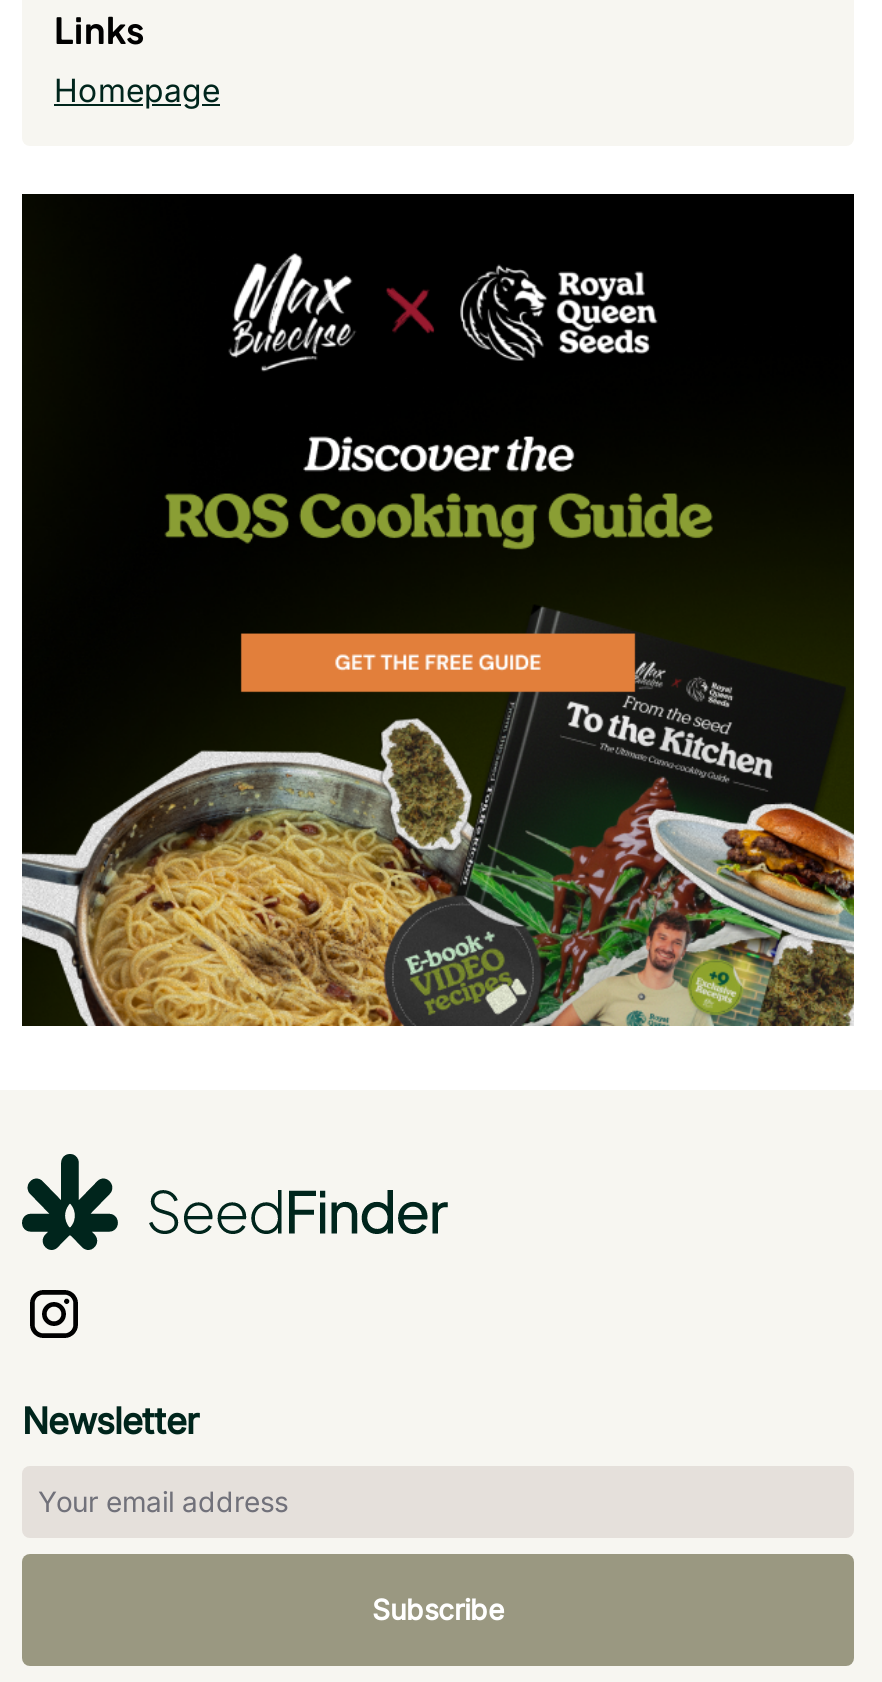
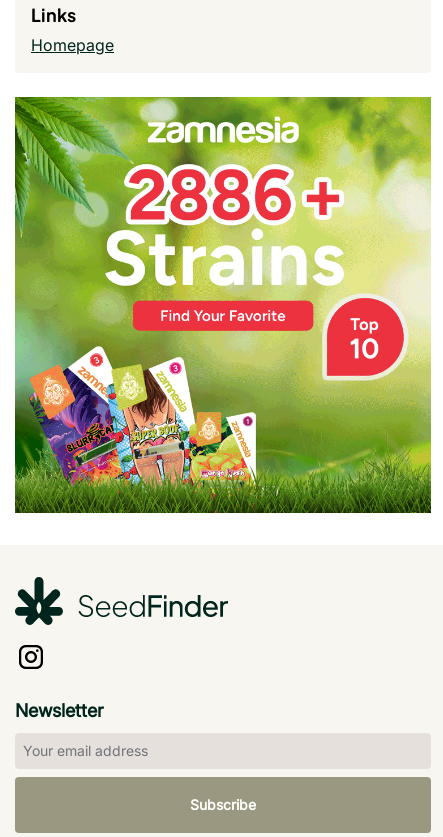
[20,192,856,1028] [image] -> [14,96,432,514] [image]

